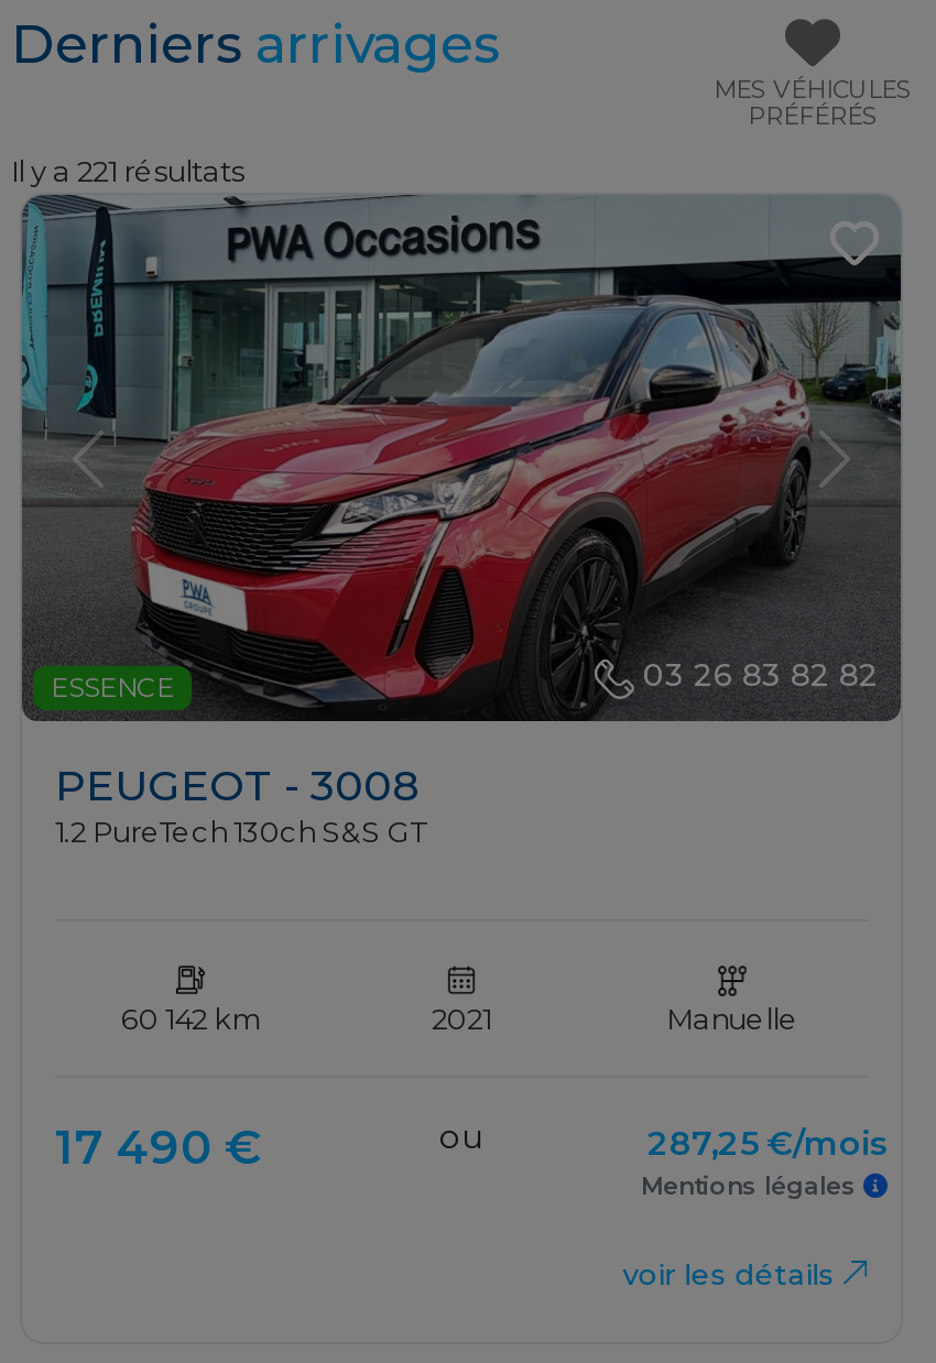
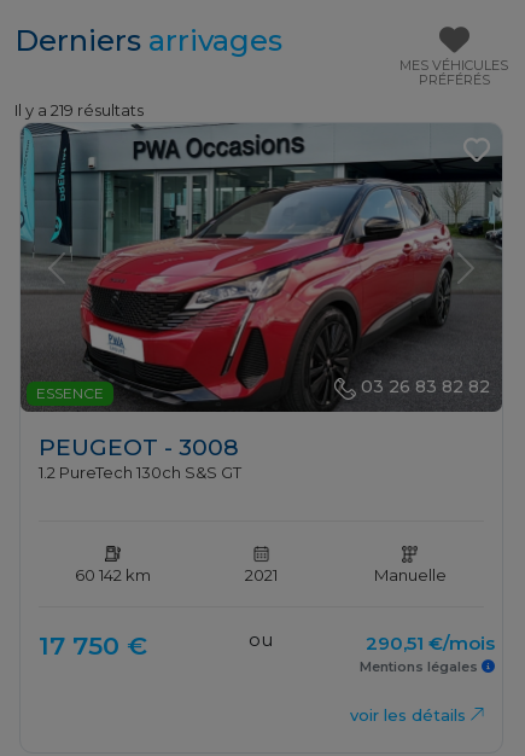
[11,153,244,188] Il y a 221 résultats -> [14,100,144,120] Il y a 219 résultats
[55,1121,262,1176] 17 490 € -> [39,631,147,661] 17 750 €
[647,1123,888,1165] 287,25 €/mois -> [366,632,495,655] 290,51 €/mois

